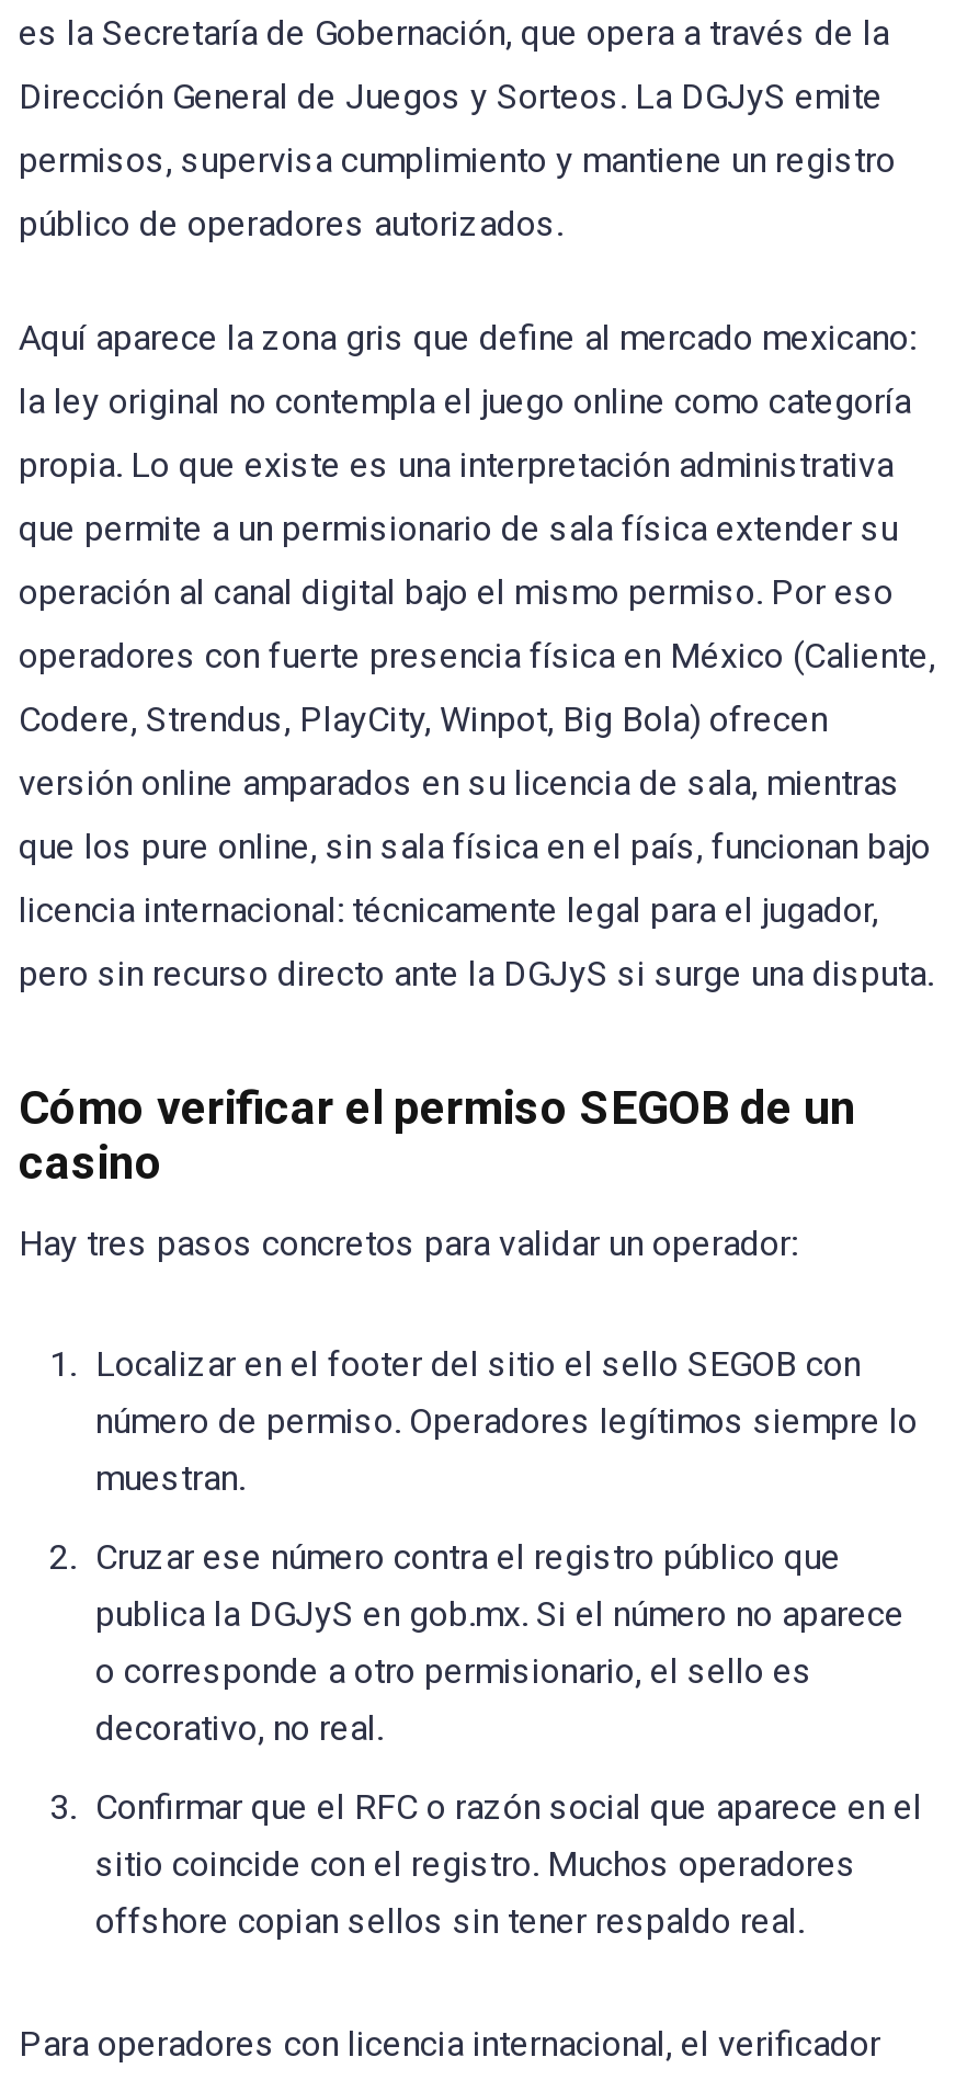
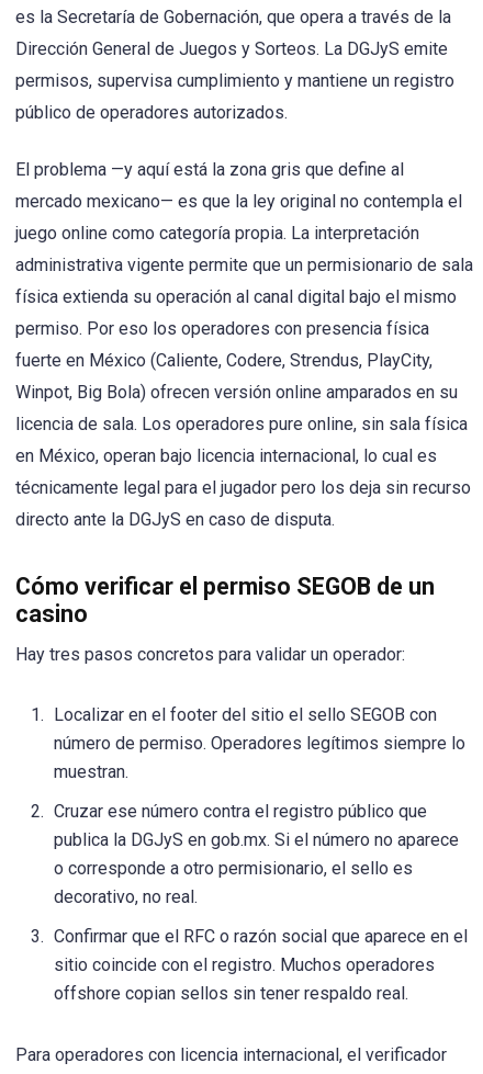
[19,318,935,996] Aquí aparece la zona gris que define al mercado mexicano: | la ley original no contempla el juego online como categoría | propia. Lo que existe es una interpretación administrativa | que permite a un permisionario de sala física extender su | operación al canal digital bajo el mismo permiso. Por eso | operadores con fuerte presencia física en México (Caliente, | Codere, Strendus, PlayCity, Winpot, Big Bola) ofrecen | versión online amparados en su licencia de sala, mientras | que los pure online, sin sala física en el país, funcionan bajo | licencia internacional: técnicamente legal para el jugador, | pero sin recurso directo ante la DGJyS si surge una disputa. -> [15,160,473,530] El problema —y aquí está la zona gris que define al | mercado mexicano— es que la ley original no contempla el | juego online como categoría propia. La interpretación | administrativa vigente permite que un permisionario de sala | física extienda su operación al canal digital bajo el mismo | permiso. Por eso los operadores con presencia física | fuerte en México (Caliente, Codere, Strendus, PlayCity, | Winpot, Big Bola) ofrecen versión online amparados en su | licencia de sala. Los operadores pure online, sin sala física | en México, operan bajo licencia internacional, lo cual es | técnicamente legal para el jugador pero los deja sin recurso | directo ante la DGJyS en caso de disputa.

